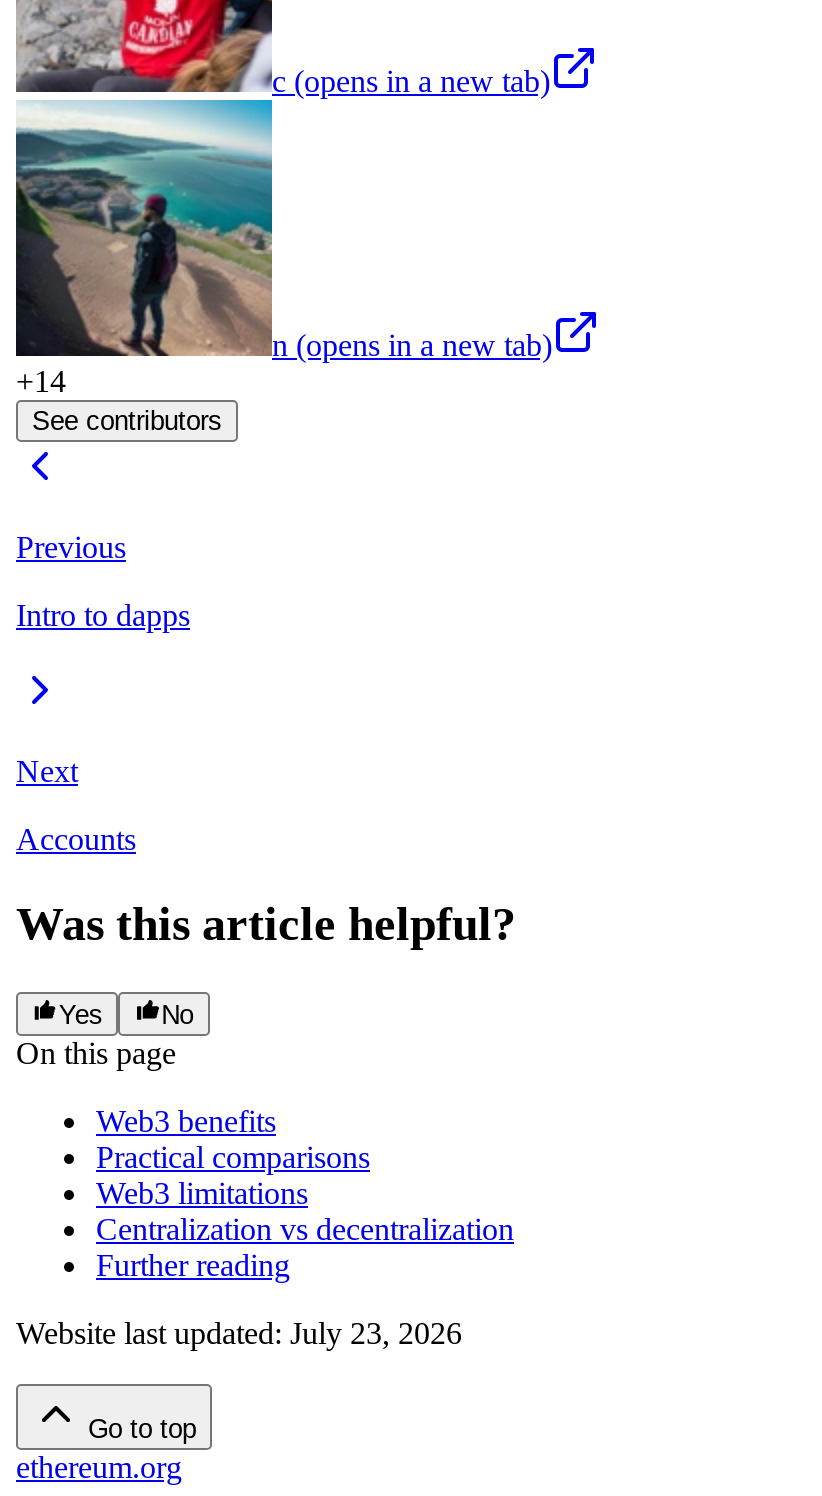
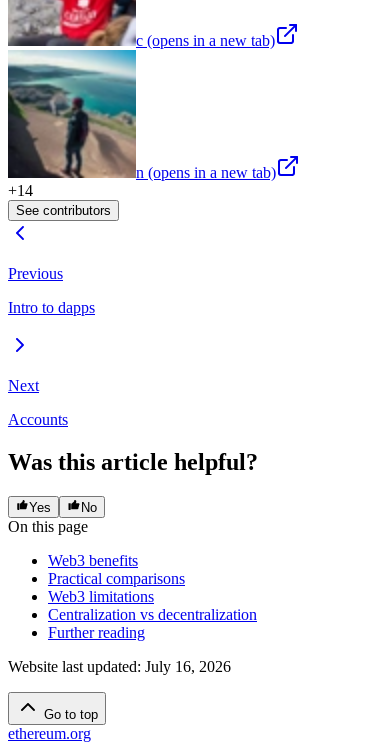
[16,1316,462,1350] Website last updated: July 23, 2026 -> [8,658,231,675] Website last updated: July 16, 2026

